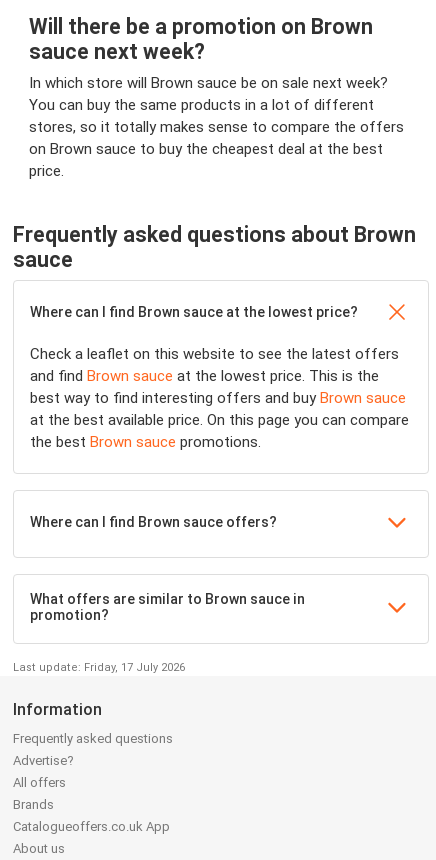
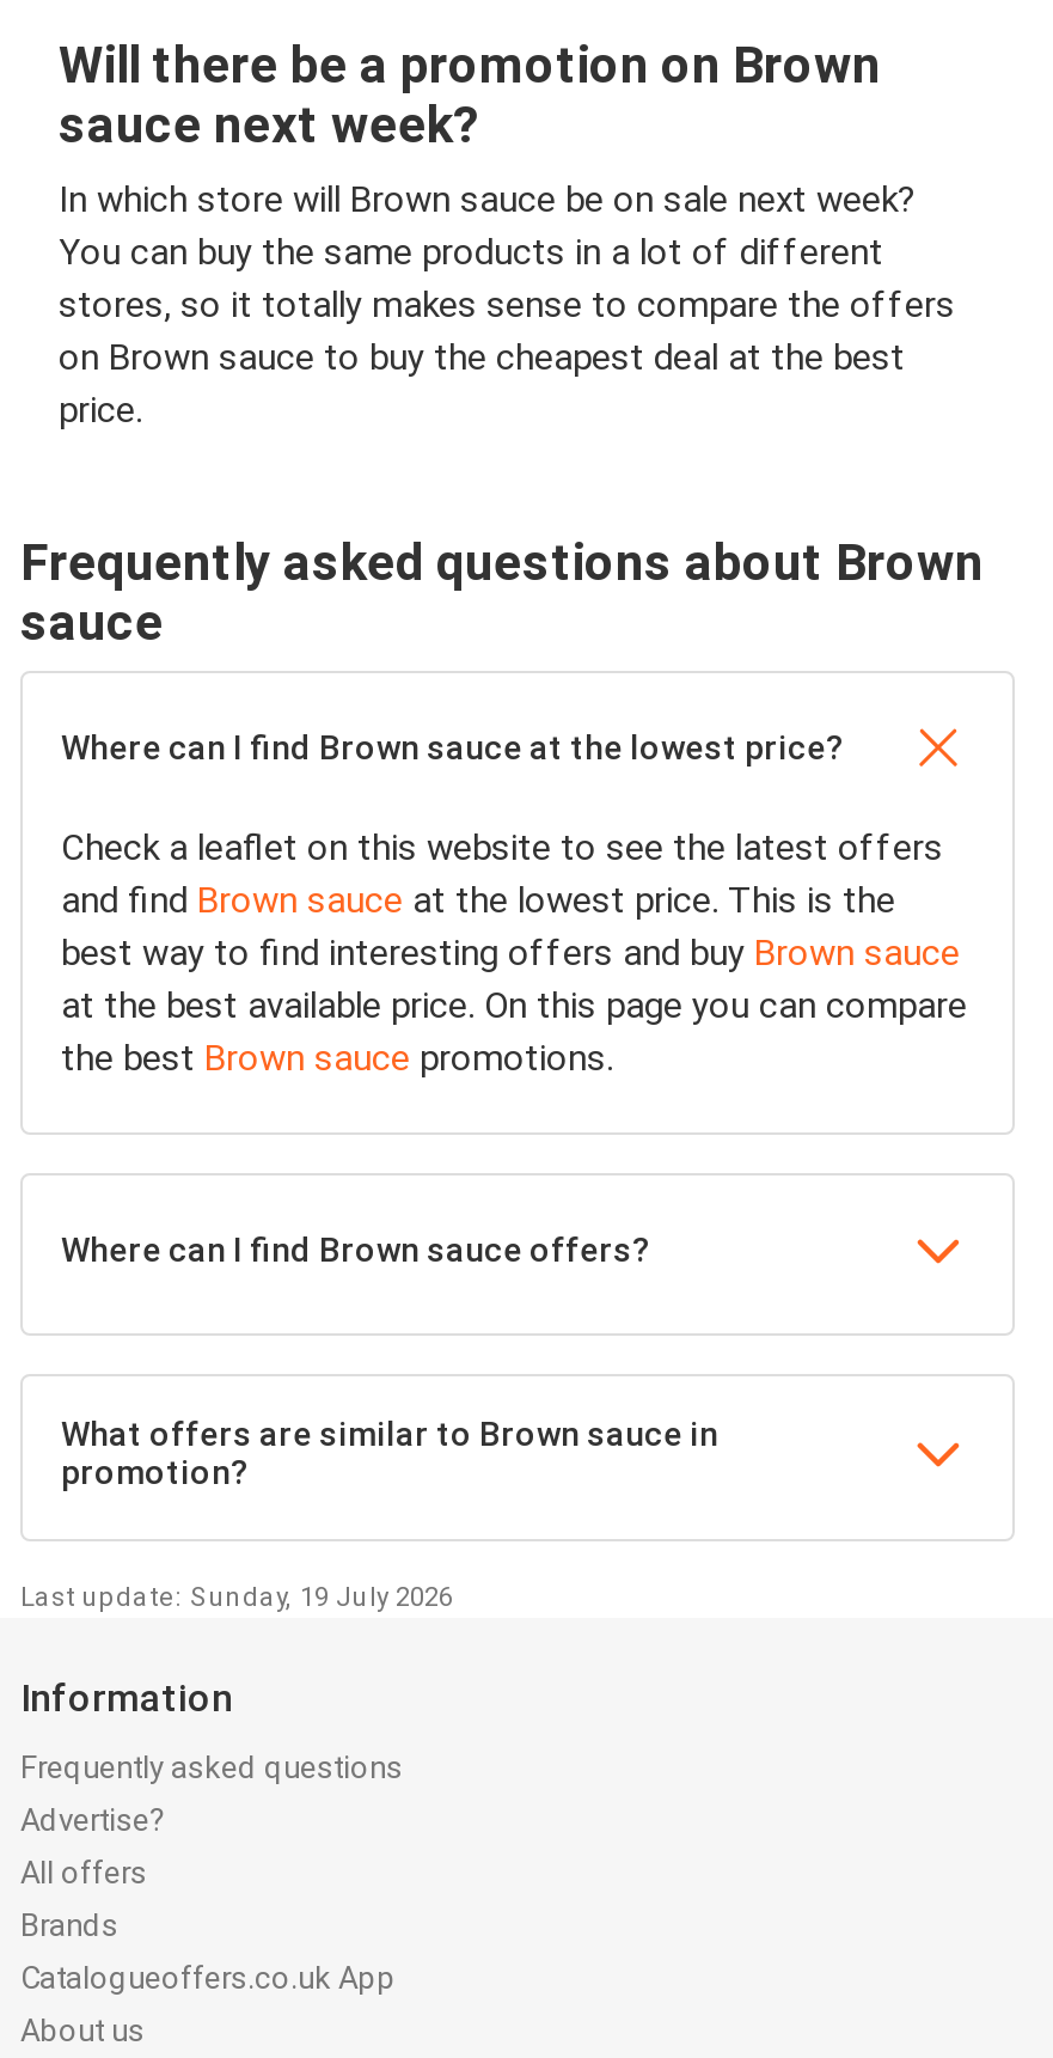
[13,661,185,674] Last update: Friday, 17 July 2026 -> [20,1581,453,1612] Last update: Sunday, 19 July 2026

